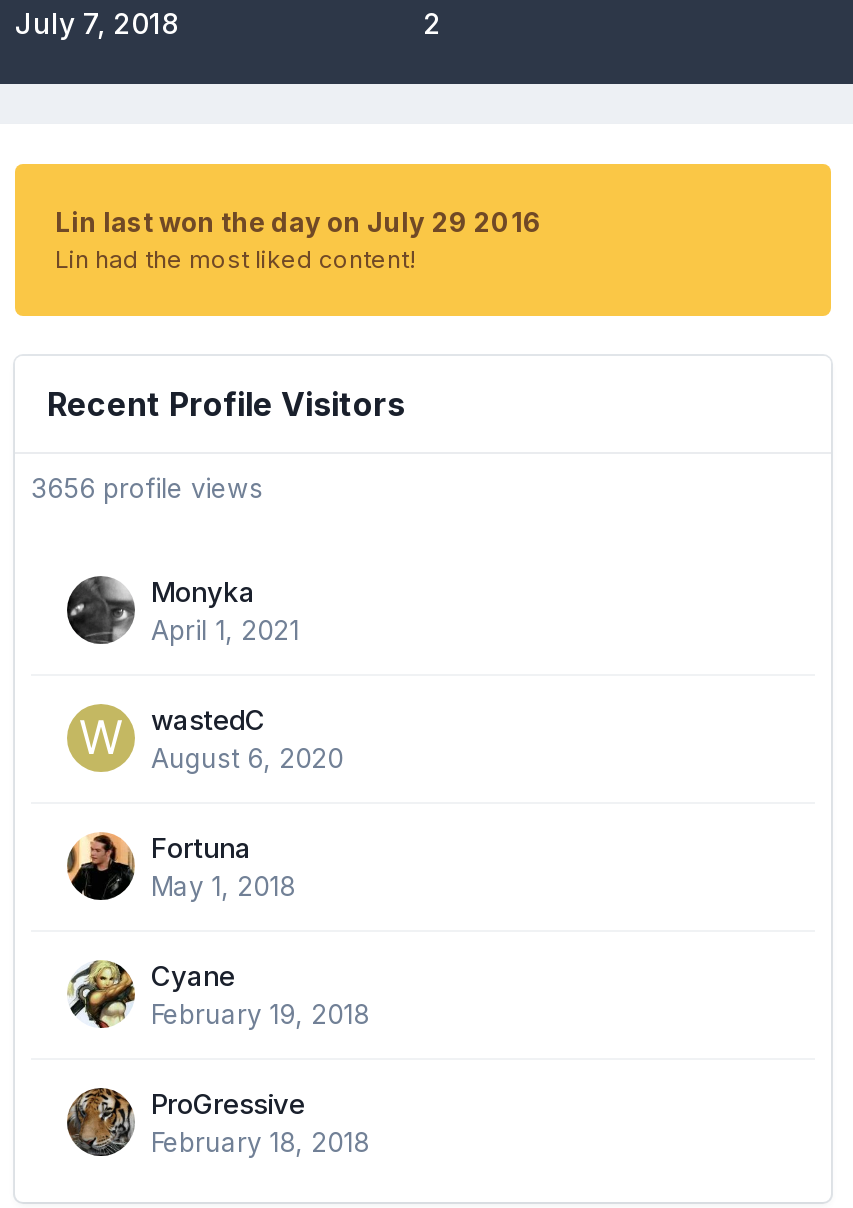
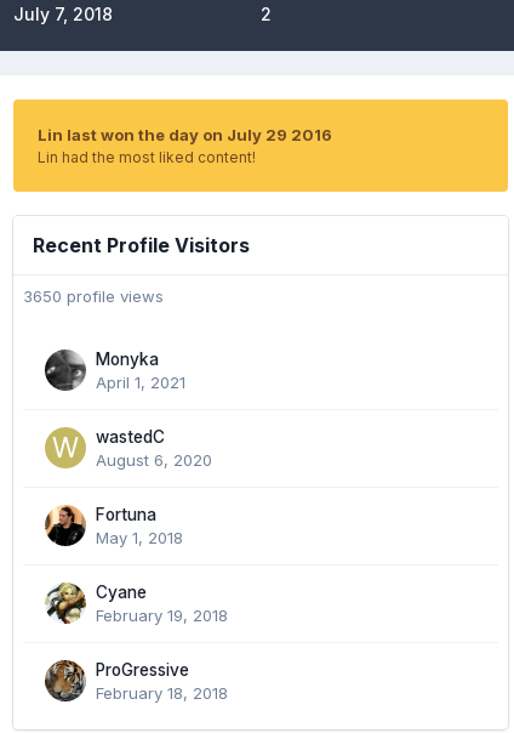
[31,472,263,504] 3656 profile views -> [23,286,164,306] 3650 profile views

